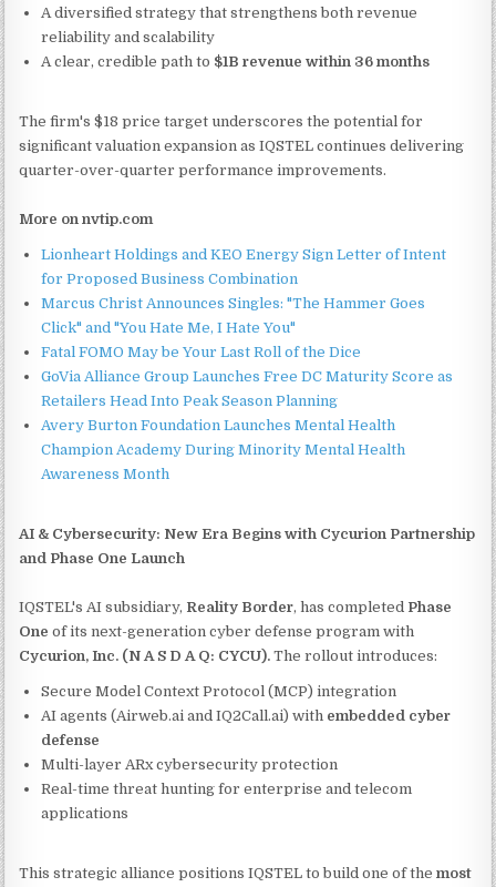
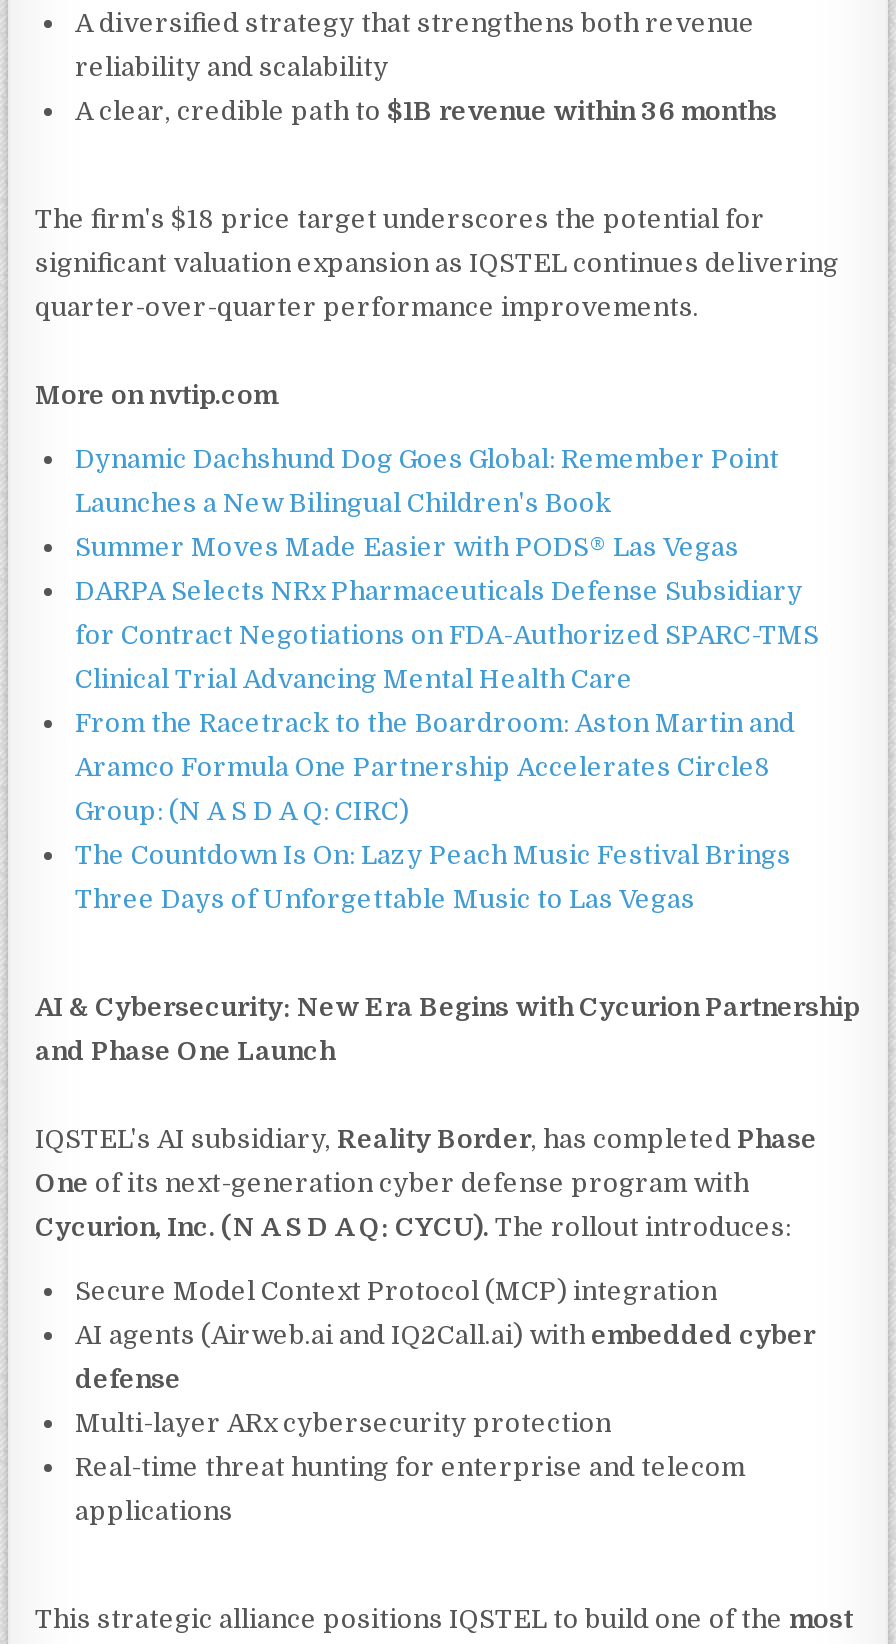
[42,246,453,482] Lionheart Holdings and KEO Energy Sign Letter of Intent | for Proposed Business Combination | Marcus Christ Announces Singles: "The Hammer Goes | Click" and "You Hate Me, I Hate You" | Fatal FOMO May be Your Last Roll of the Dice | GoVia Alliance Group Launches Free DC Maturity Score as | Retailers Head Into Peak Season Planning | Avery Burton Foundation Launches Mental Health | Champion Academy During Minority Mental Health | Awareness Month -> [75,444,819,914] Dynamic Dachshund Dog Goes Global: Remember Point | Launches a New Bilingual Children's Book | Summer Moves Made Easier with PODS® Las Vegas | DARPA Selects NRx Pharmaceuticals Defense Subsidiary | for Contract Negotiations on FDA-Authorized SPARC-TMS | Clinical Trial Advancing Mental Health Care | From the Racetrack to the Boardroom: Aston Martin and | Aramco Formula One Partnership Accelerates Circle8 | Group: (N A S D A Q: CIRC) | The Countdown Is On: Lazy Peach Music Festival Brings | Three Days of Unforgettable Music to Las Vegas

